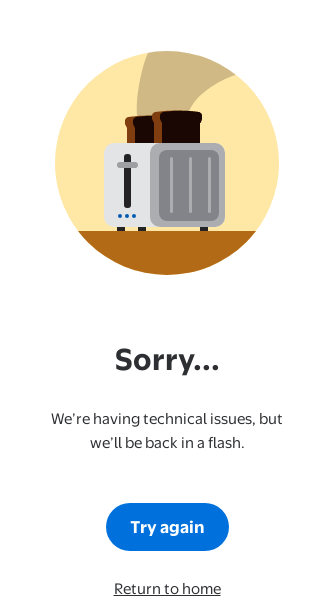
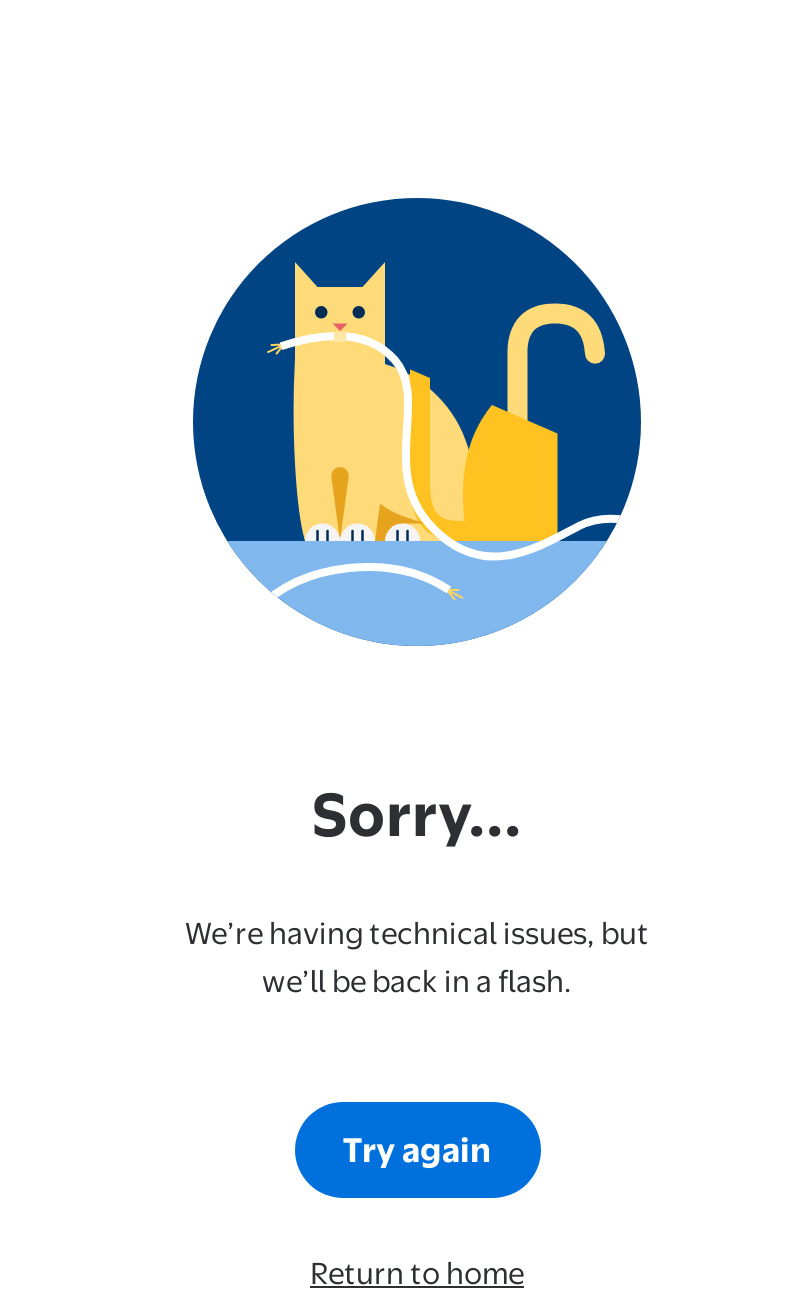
[55,51,279,276] [image] -> [191,196,643,648] [image]

